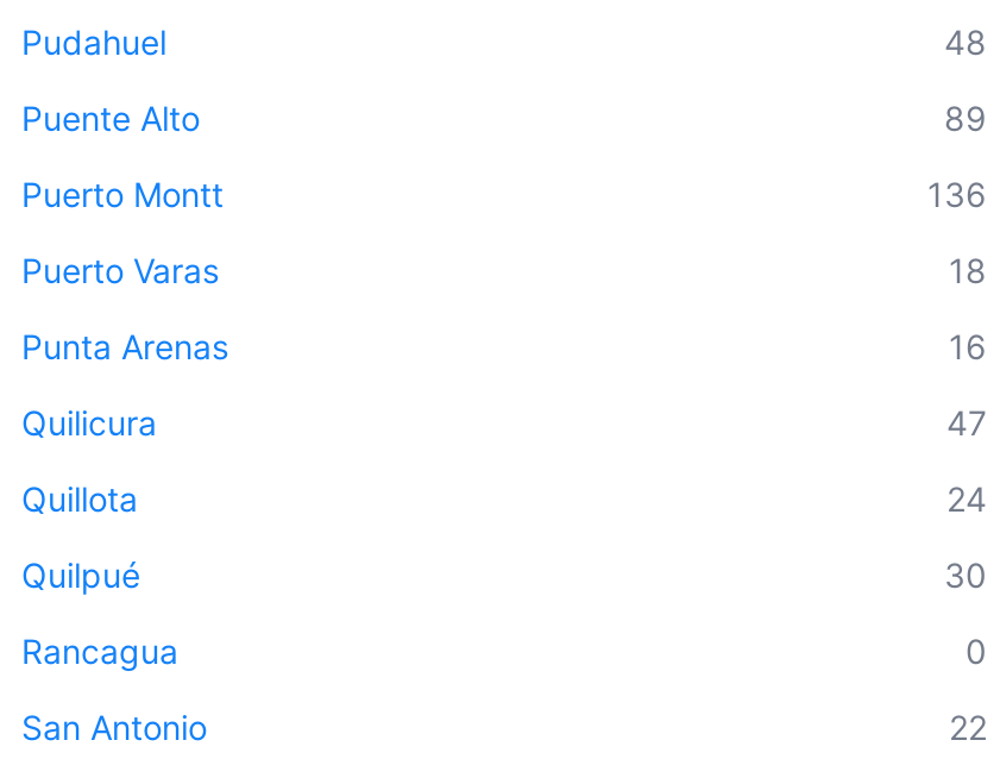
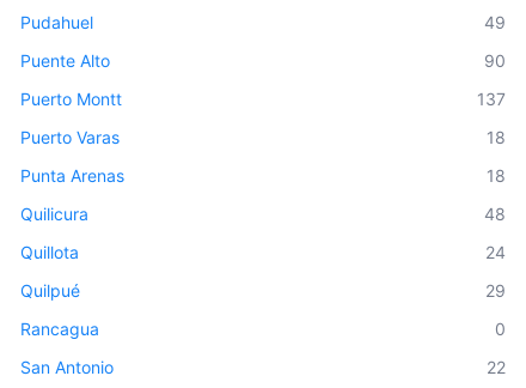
[944,20,987,61] 48 -> [484,11,506,32] 49
[944,97,987,137] 89 -> [484,50,506,70] 90
[927,173,987,213] 136 -> [477,88,506,108] 137
[949,325,987,365] 16 -> [487,165,506,185] 18
[946,401,987,442] 47 -> [484,203,506,223] 48
[944,553,987,594] 30 -> [485,280,506,300] 29

